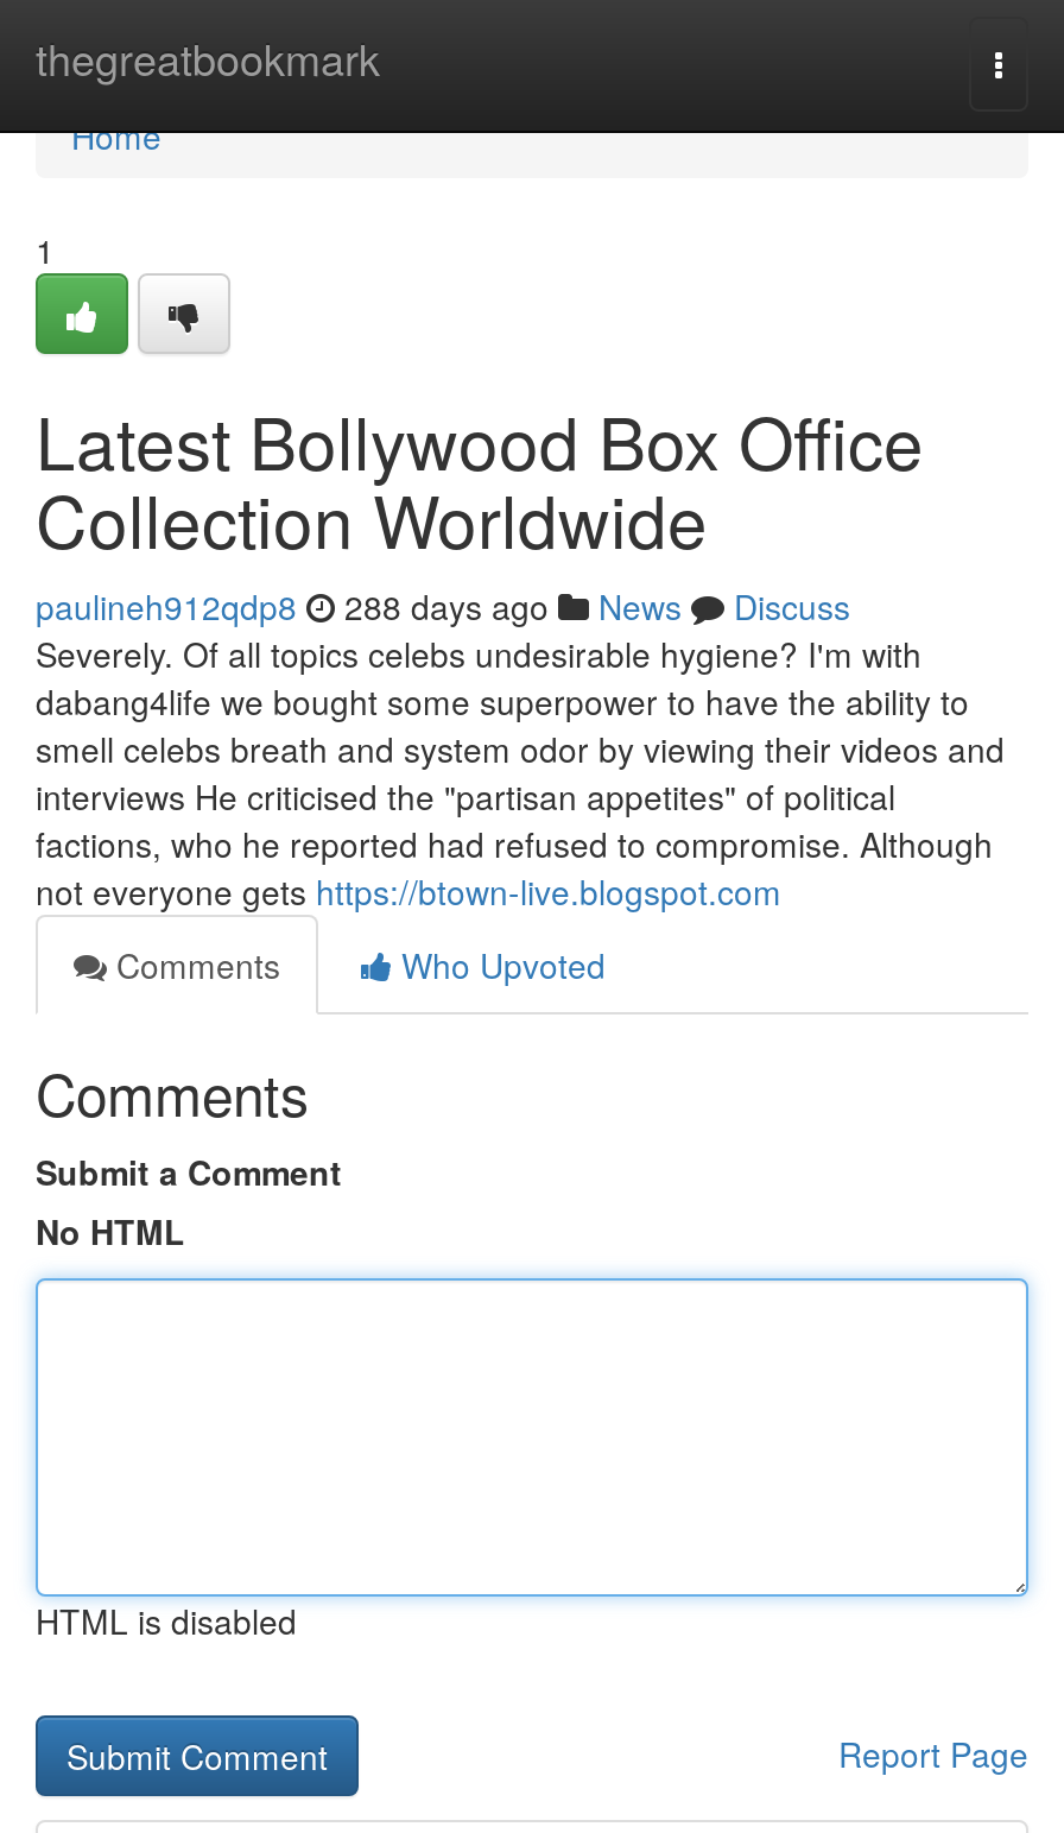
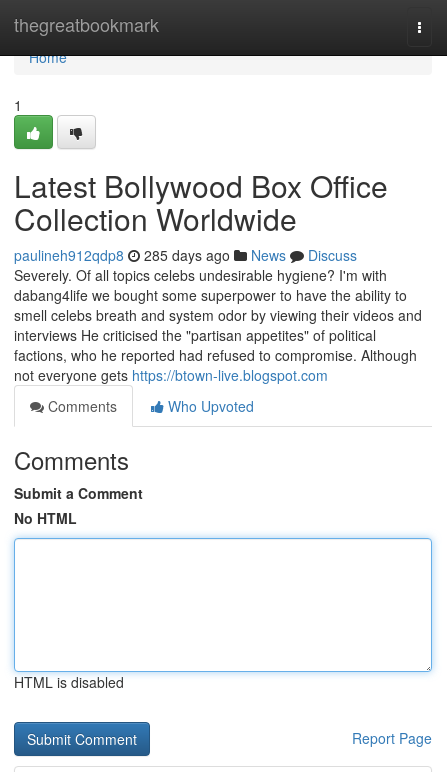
[36,582,850,630] paulineh912qdp8 288 days ago News Discuss -> [14,245,357,265] paulineh912qdp8 285 days ago News Discuss

